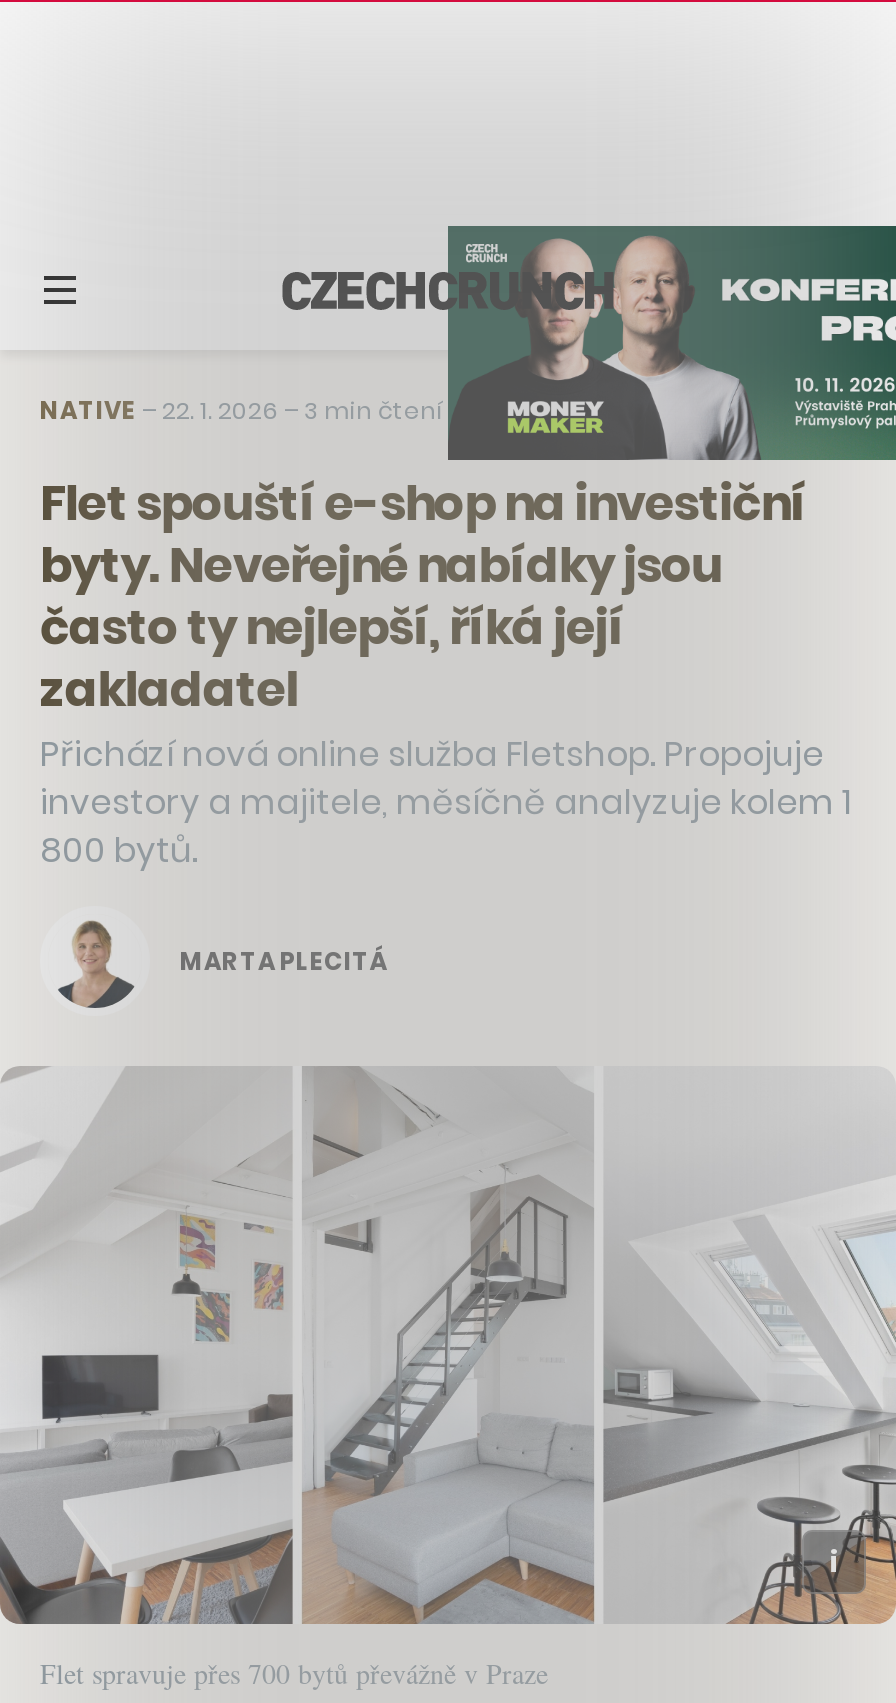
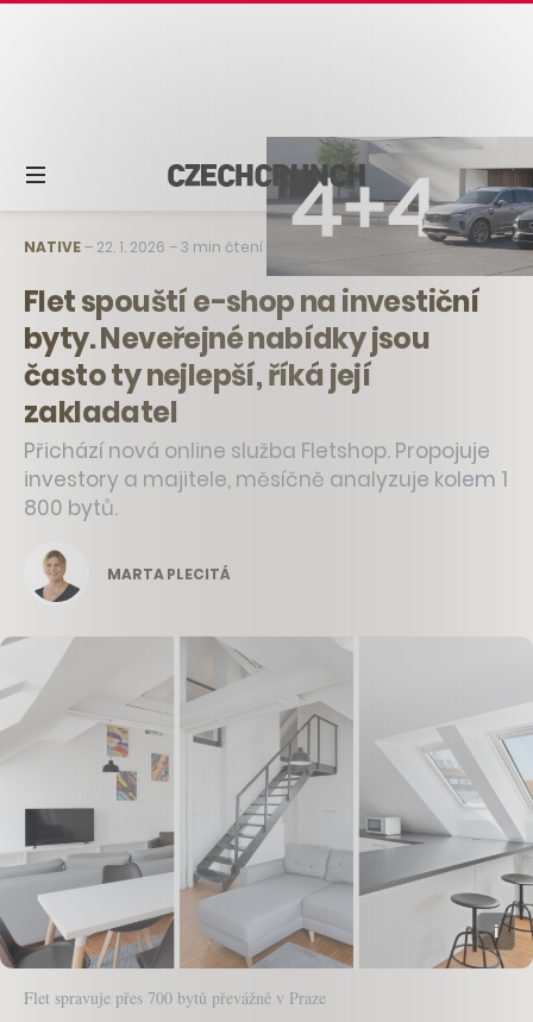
[448,224,890,462] [image] -> [266,137,529,276] [image]

